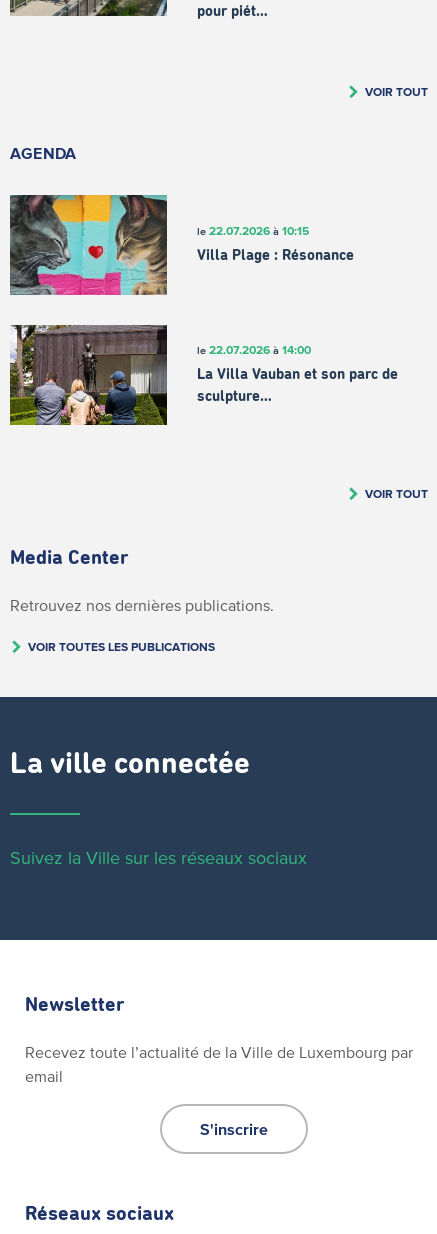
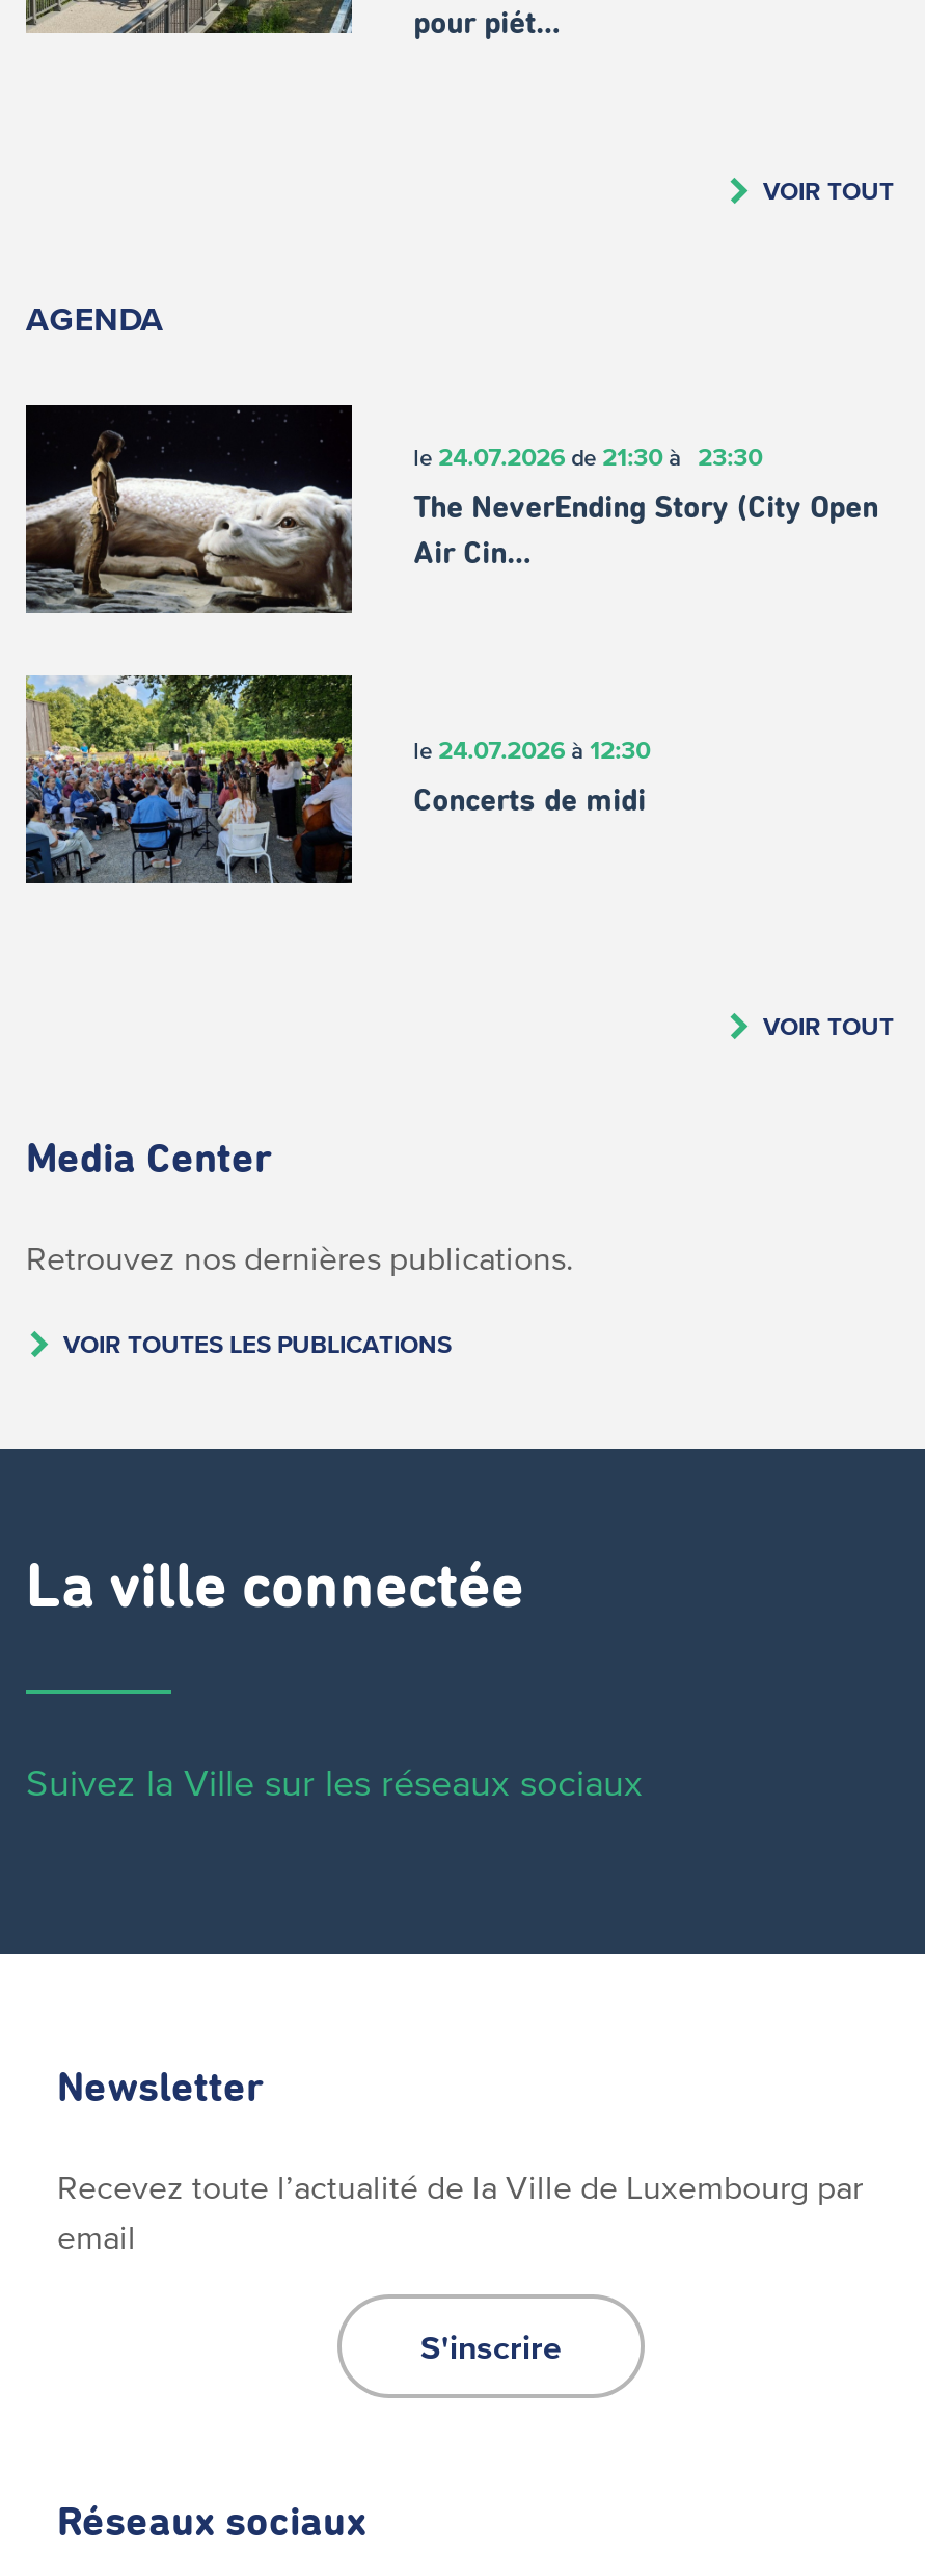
[9,194,309,296] [image] | le 22.07.2026 à 10:15 -> [24,403,762,615] [image] | le 24.07.2026 de 21:30 à 23:30
[197,248,354,263] Villa Plage : Résonance -> [414,493,879,524] The NeverEnding Story (City Open
[9,324,398,426] [image] | La Villa Vauban et son parc de -> [24,673,650,885] [image] | le 24.07.2026 à 12:30
[197,343,311,356] le 22.07.2026 à 14:00 -> [414,539,532,570] Air Cin…
[197,389,272,404] sculpture… -> [414,786,646,817] Concerts de midi

